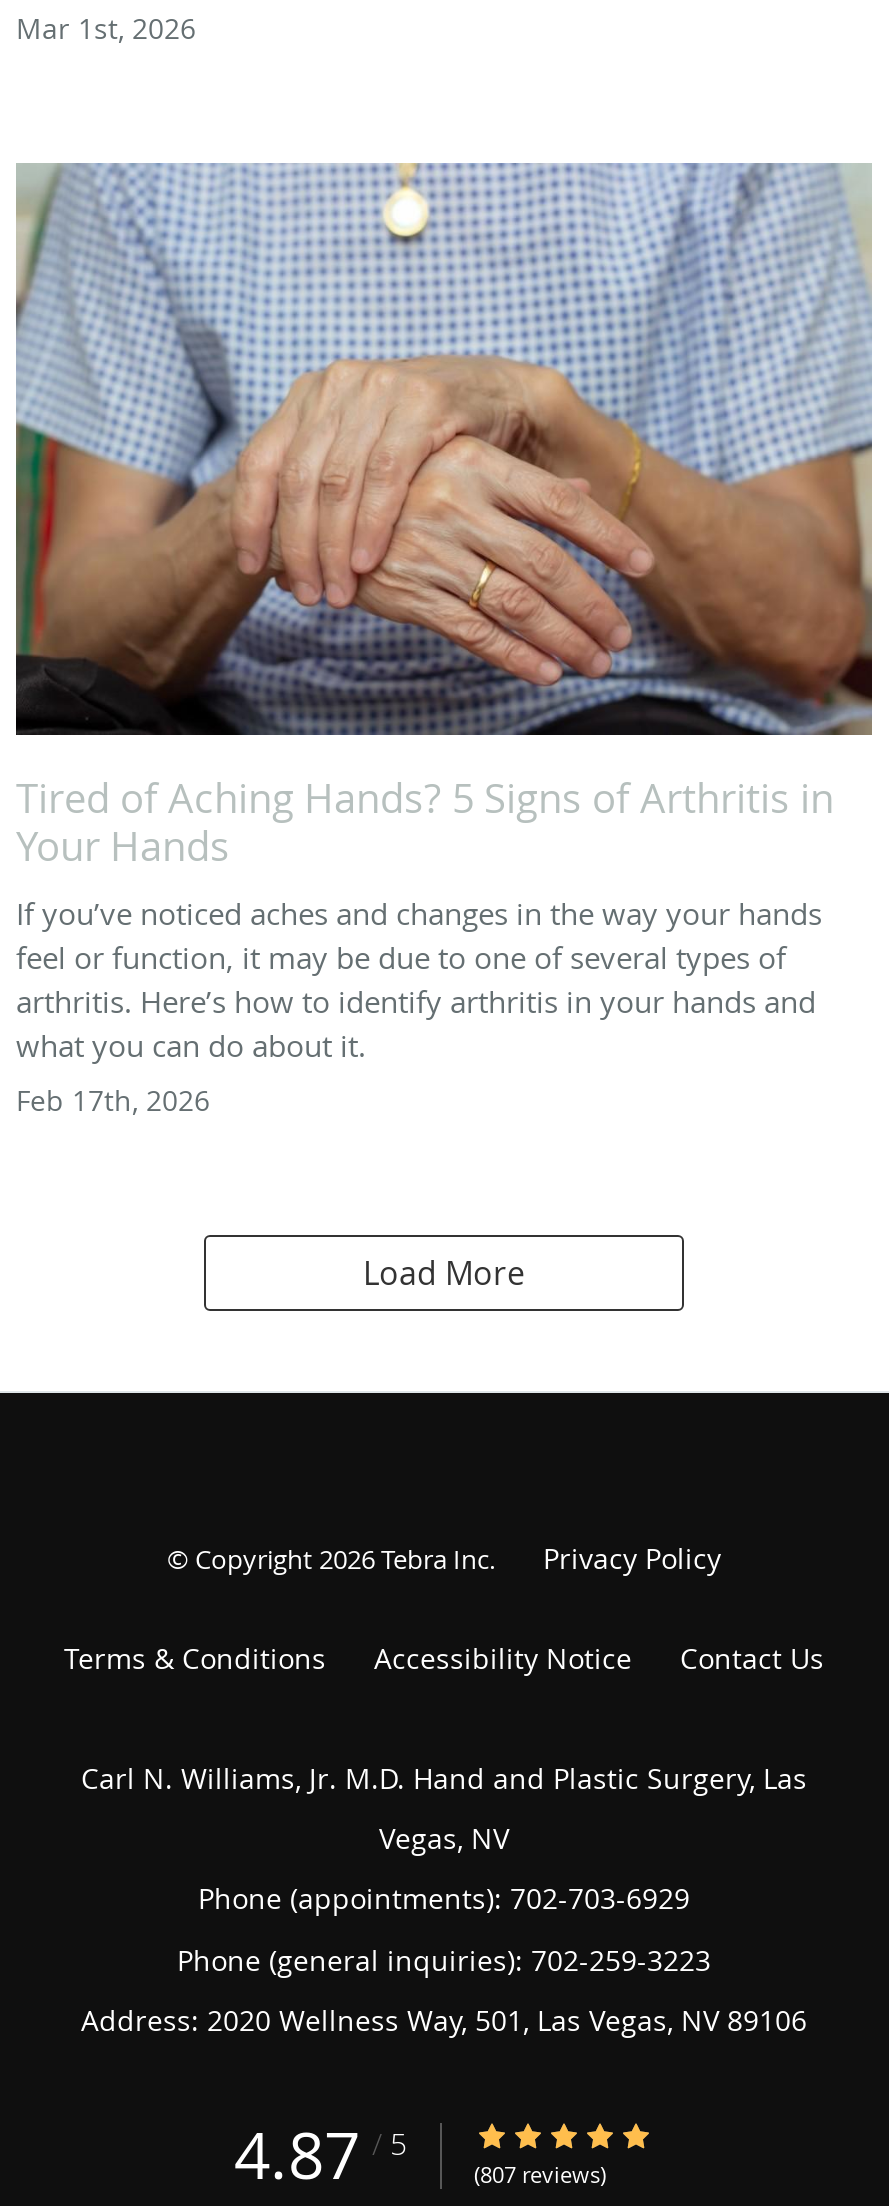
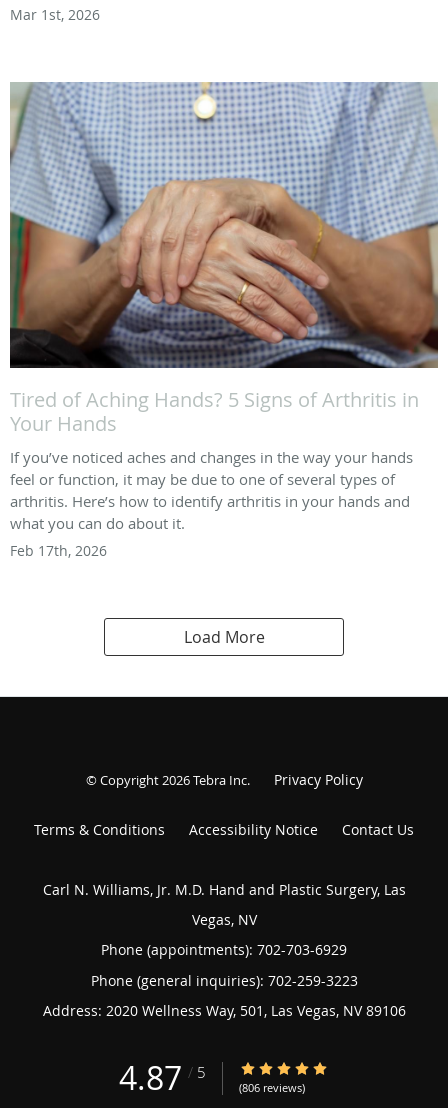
[474,2159,606,2189] (807 reviews) -> [239,1080,305,1095] (806 reviews)

